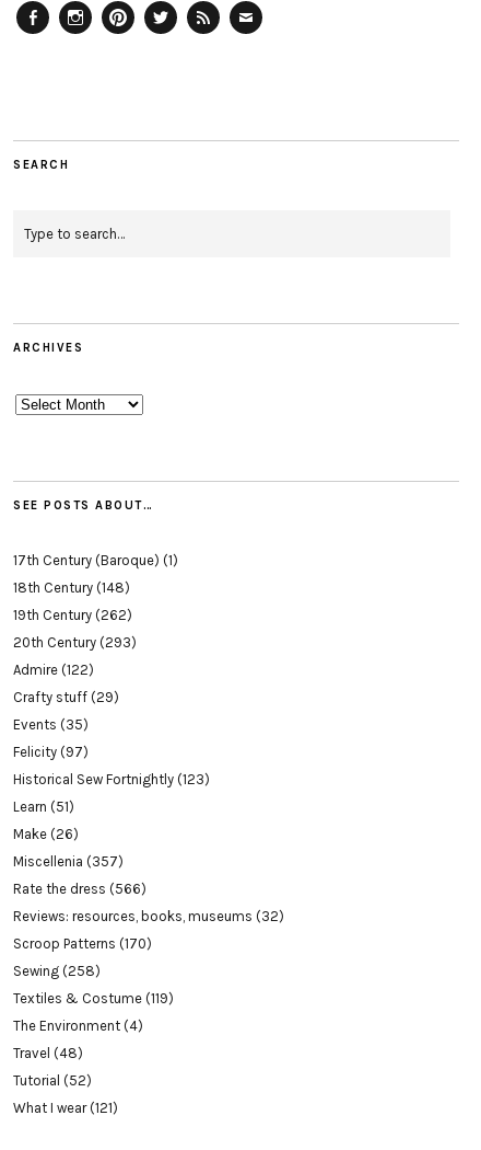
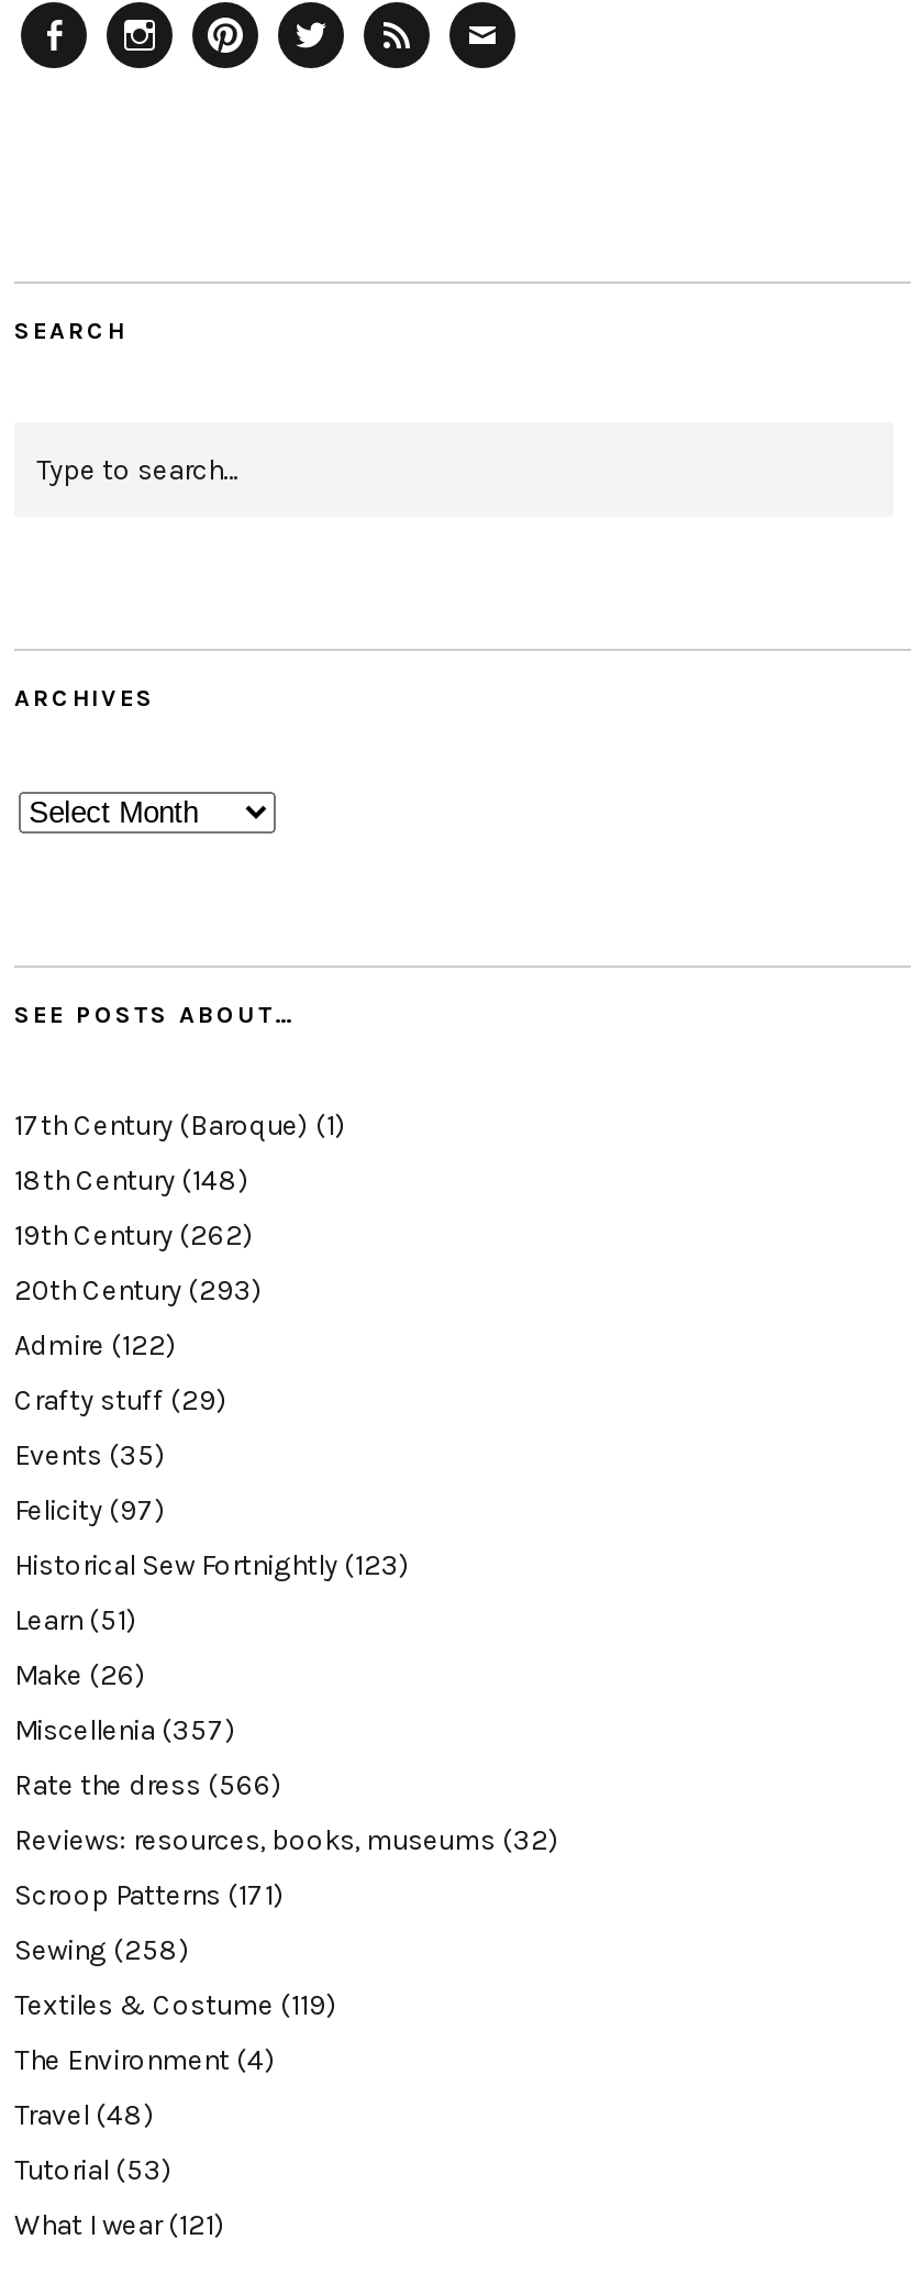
[13,936,152,952] Scroop Patterns (170) -> [14,1879,285,1912] Scroop Patterns (171)
[13,1073,92,1089] Tutorial (52) -> [14,2154,173,2187] Tutorial (53)

